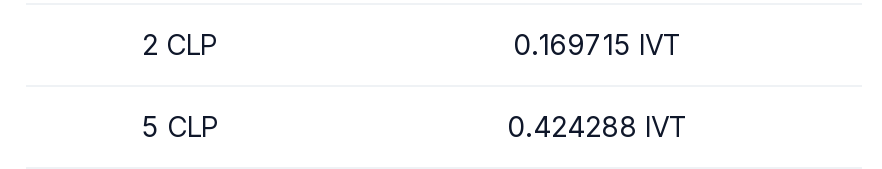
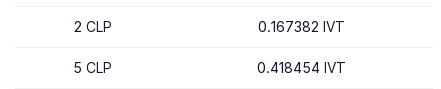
[513,27,683,61] 0.169715 IVT -> [258,18,345,35] 0.167382 IVT
[507,109,689,143] 0.424288 IVT -> [257,59,346,76] 0.418454 IVT

